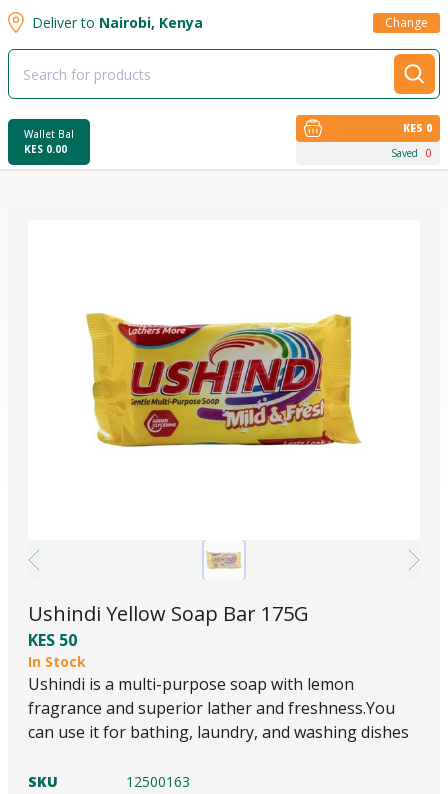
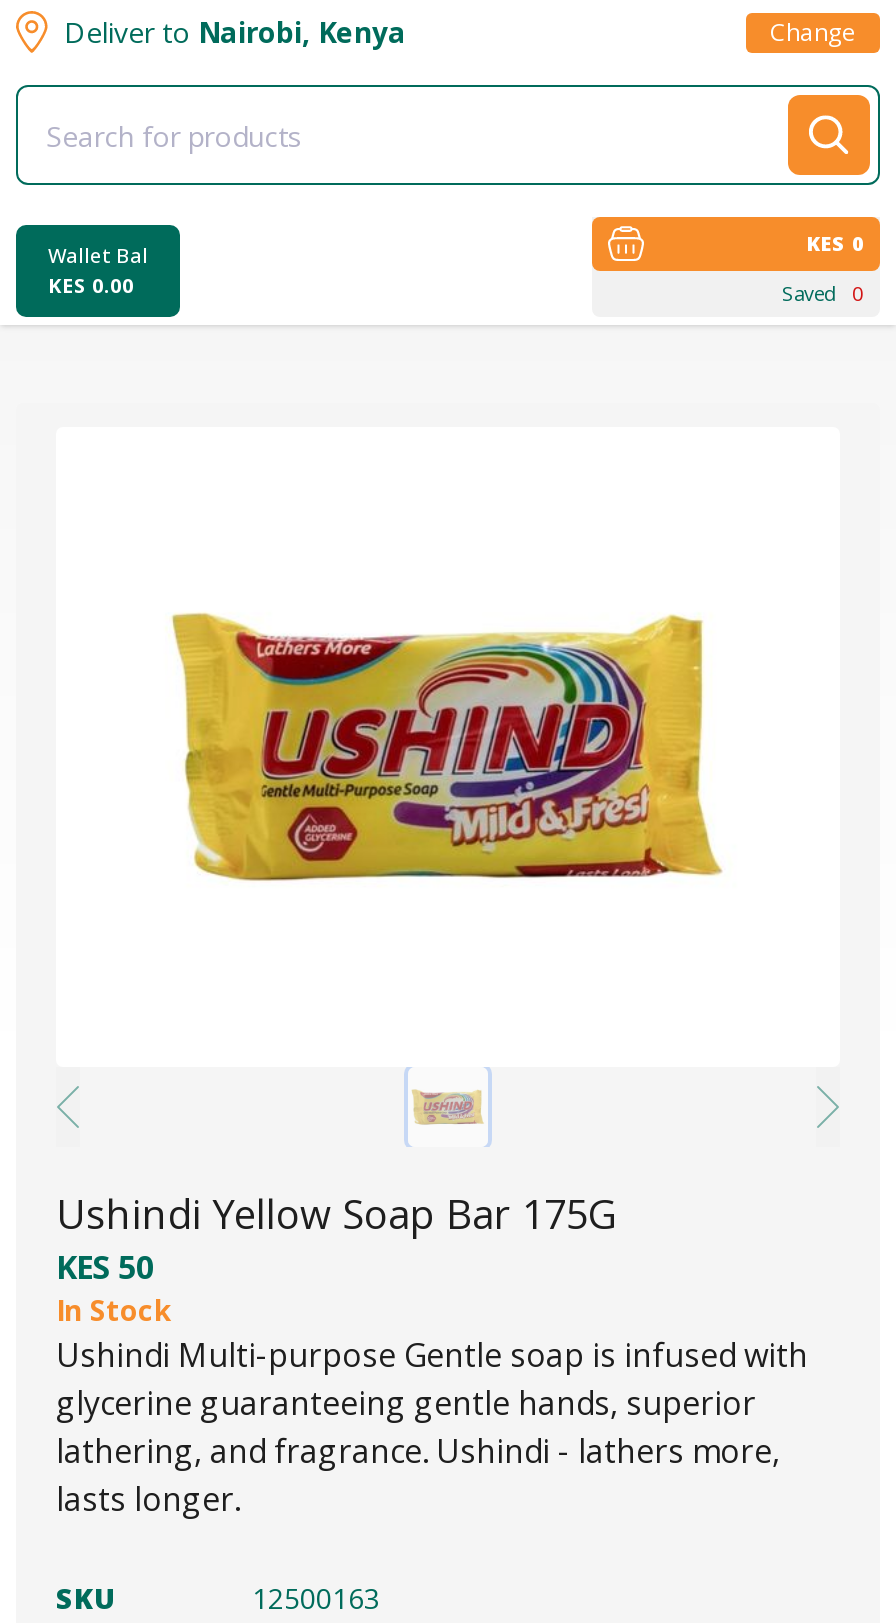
[28,673,409,743] Ushindi is a multi-purpose soap with lemon | fragrance and superior lather and freshness.You | can use it for bathing, laundry, and washing dishes -> [56,1333,808,1521] Ushindi Multi-purpose Gentle soap is infused with | glycerine guaranteeing gentle hands, superior | lathering, and fragrance. Ushindi - lathers more, | lasts longer.

